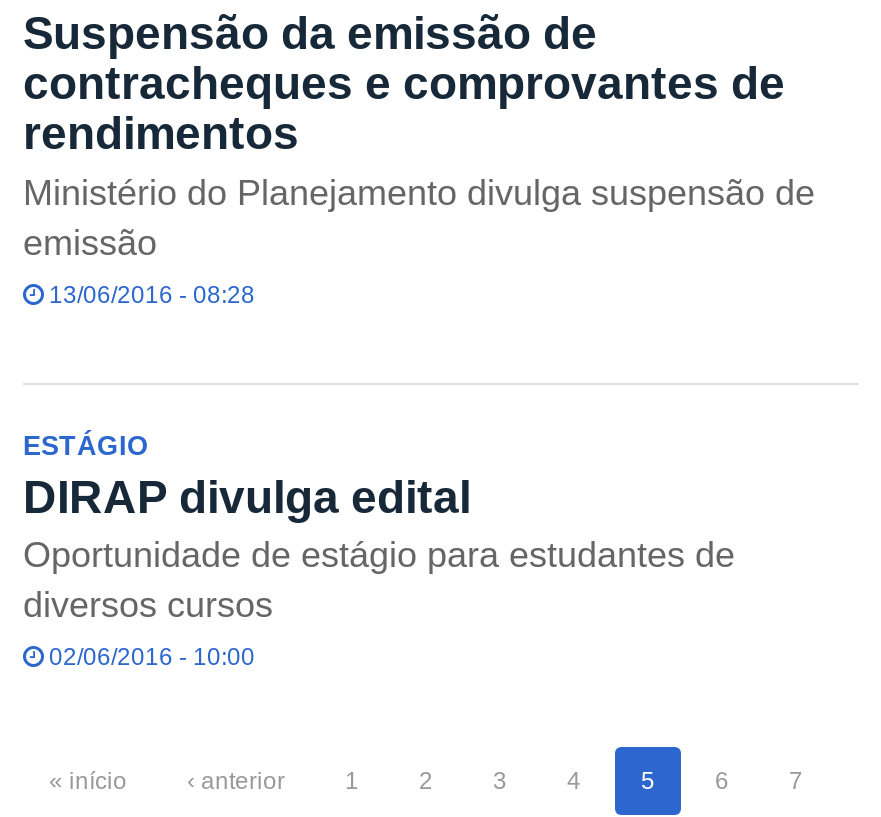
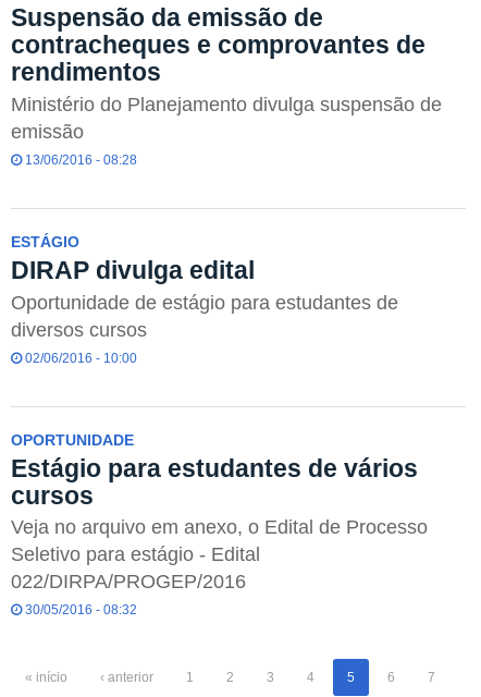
none -> [11,432,428,618] OPORTUNIDADE | Estágio para estudantes de vários | cursos | Veja no arquivo em anexo, o Edital de Processo | Seletivo para estágio - Edital | 022/DIRPA/PROGEP/2016 | 30/05/2016 - 08:32

